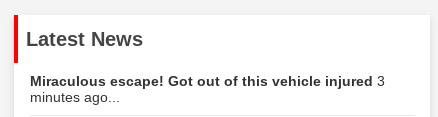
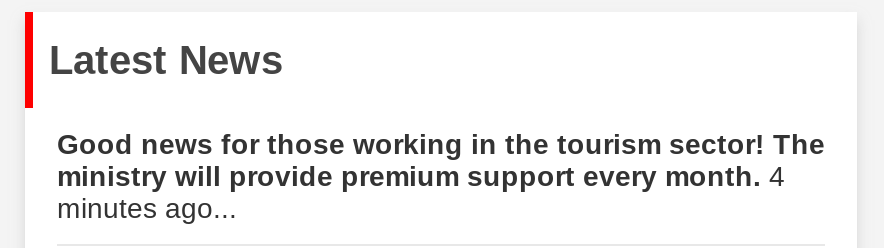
[30,73,385,89] Miraculous escape! Got out of this vehicle injured 3 -> [57,128,825,192] Good news for those working in the tourism sector! The | ministry will provide premium support every month. 4

